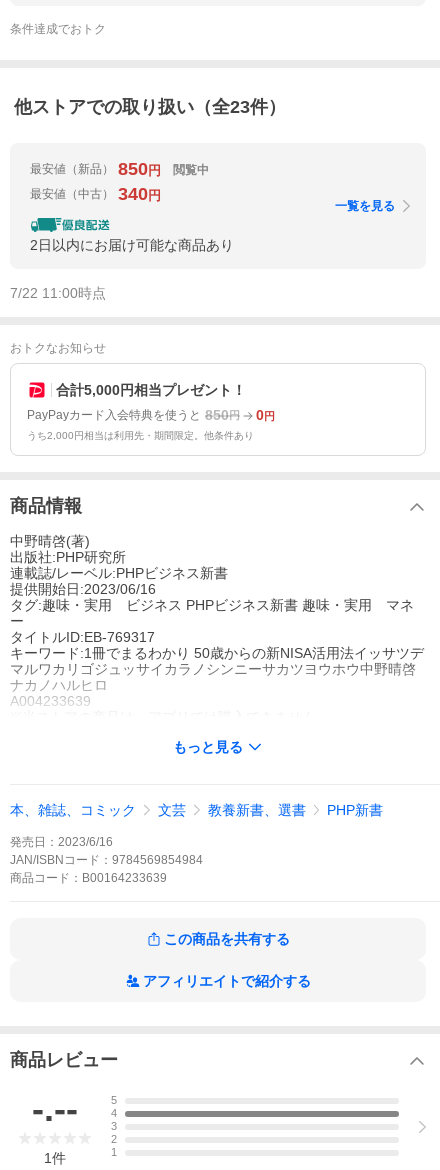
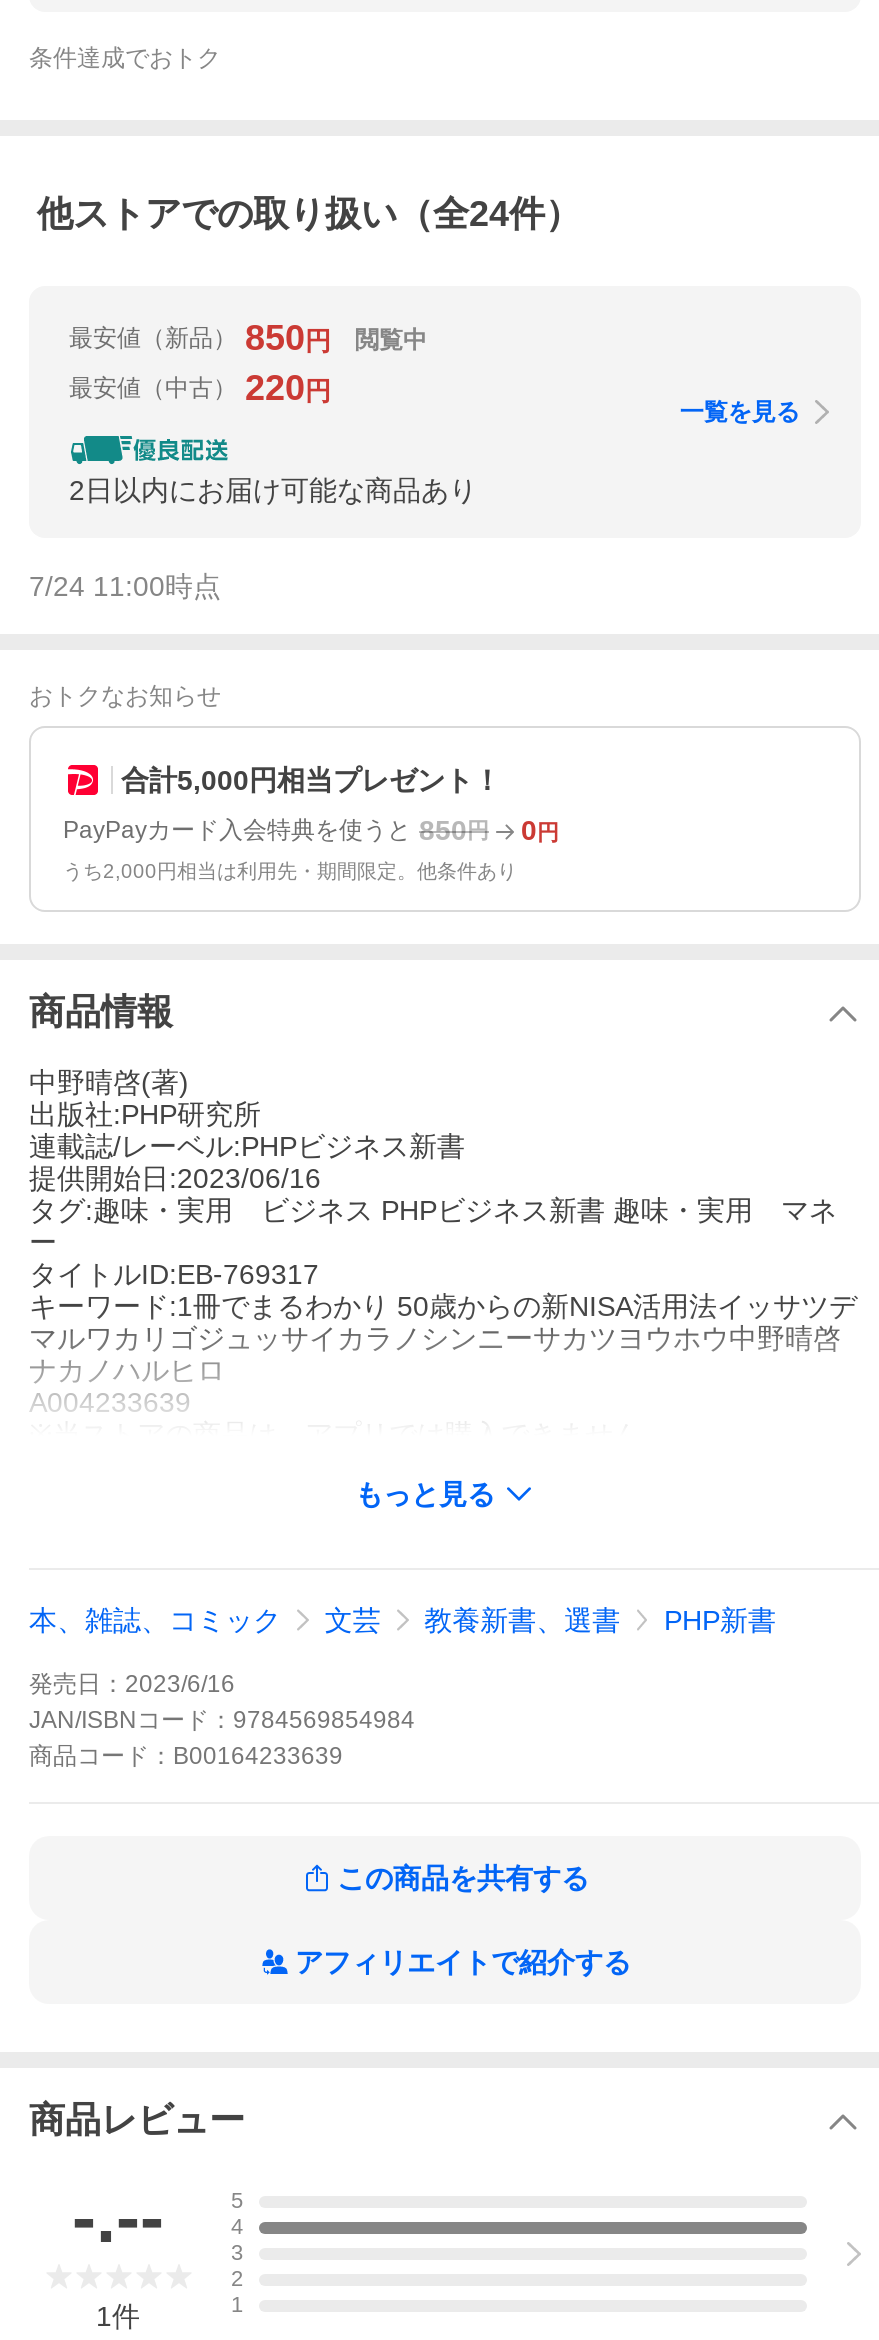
[14,97,286,117] 他ストアでの取り扱い（全23件） -> [37,194,581,234] 他ストアでの取り扱い（全24件）
[30,184,161,204] 最安値（中古） 340円 -> [69,368,331,408] 最安値（中古） 220円
[10,285,106,301] 7/22 11:00時点 -> [29,570,221,602] 7/24 11:00時点

